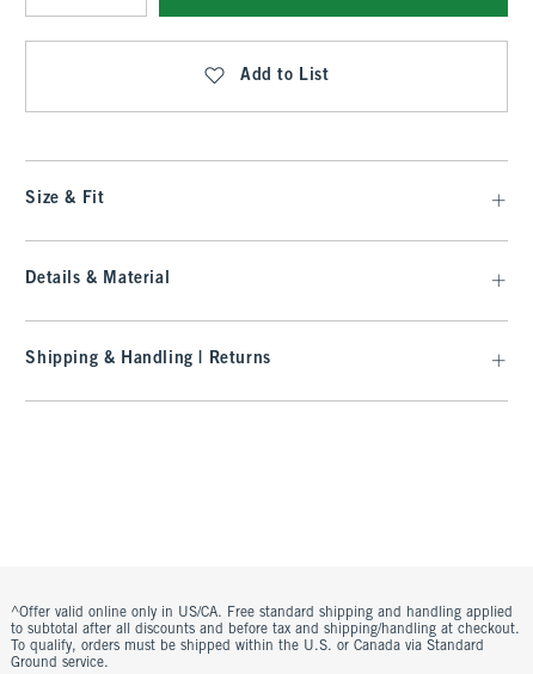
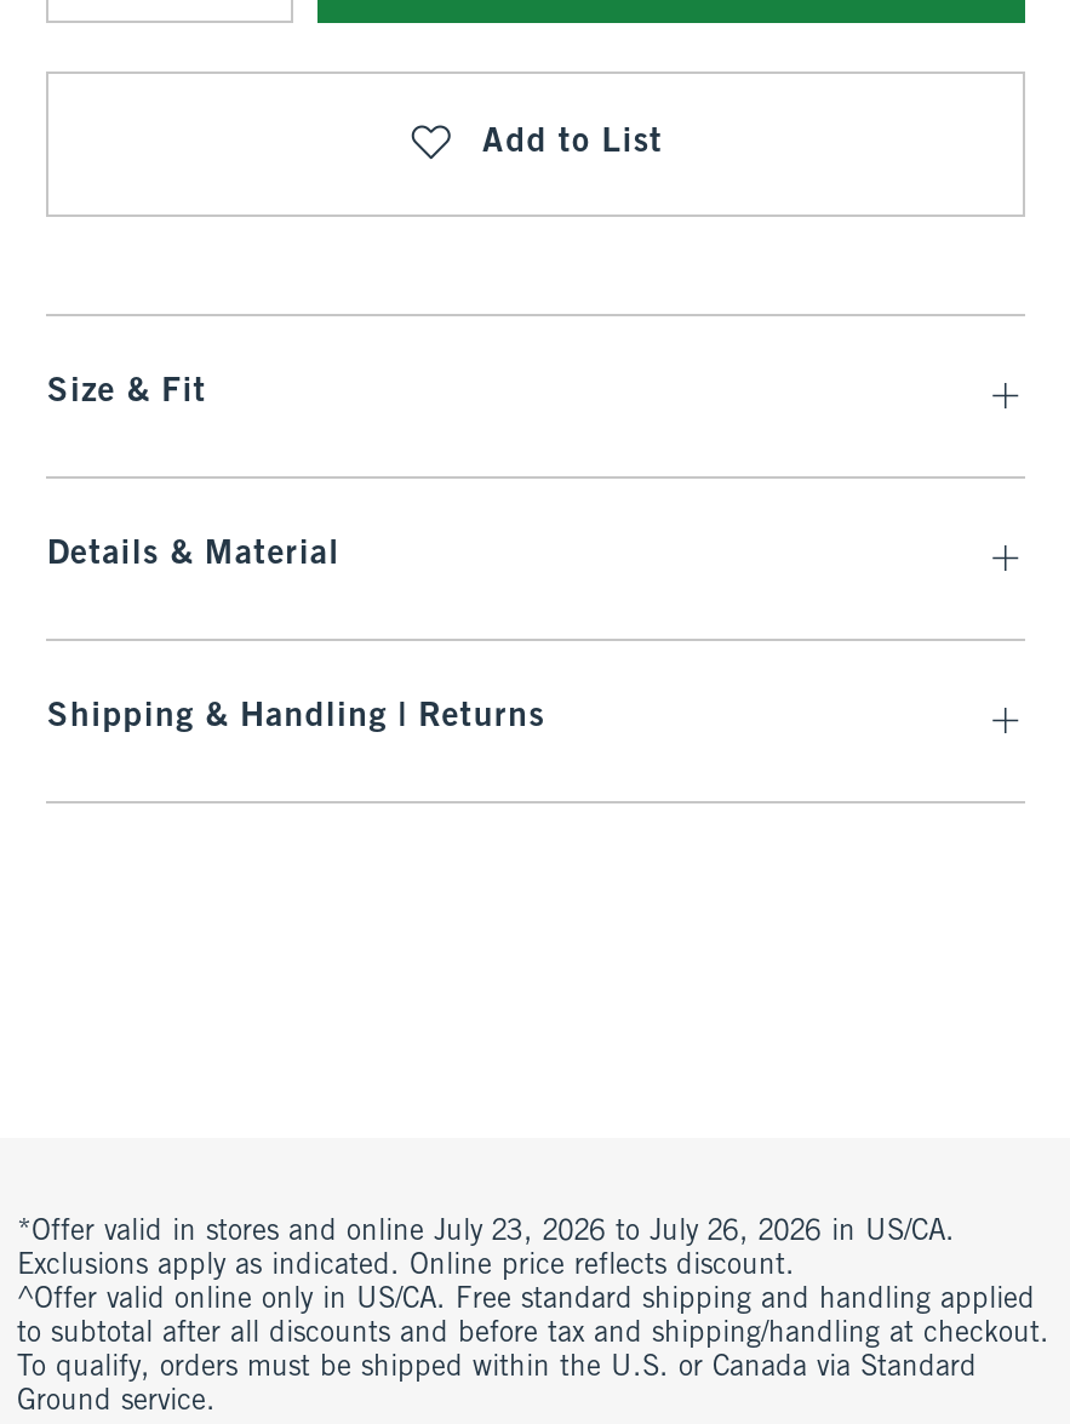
none -> [17,1218,955,1281] *Offer valid in stores and online July 23, 2026 to July 26, 2026 in US/CA. | Exclusions apply as indicated. Online price reflects discount.

